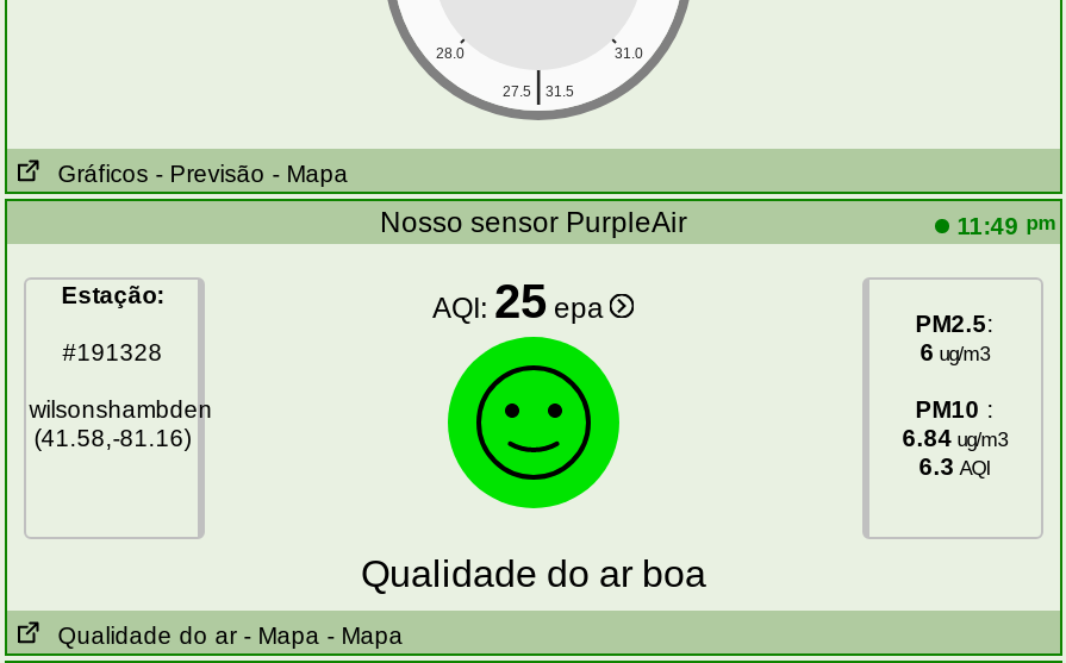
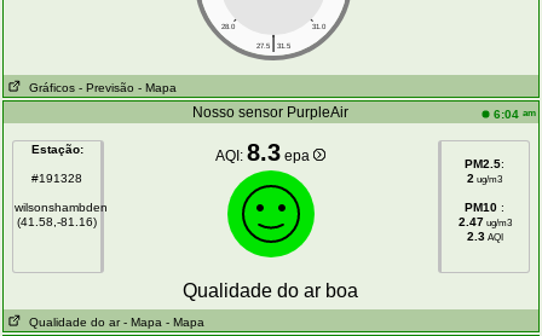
[950,211,1055,239] 11:49 pm -> [490,106,536,121] 6:04 am
[432,275,611,327] AQI: 25 epa -> [216,139,314,166] AQI: 8.3 epa
[920,339,989,365] 6 ug/m3 -> [467,172,502,185] 2 ug/m3
[902,425,1007,451] 6.84 ug/m3 -> [458,215,512,228] 2.47 ug/m3
[919,454,990,480] 6.3 AQI -> [467,230,503,243] 2.3 AQI

